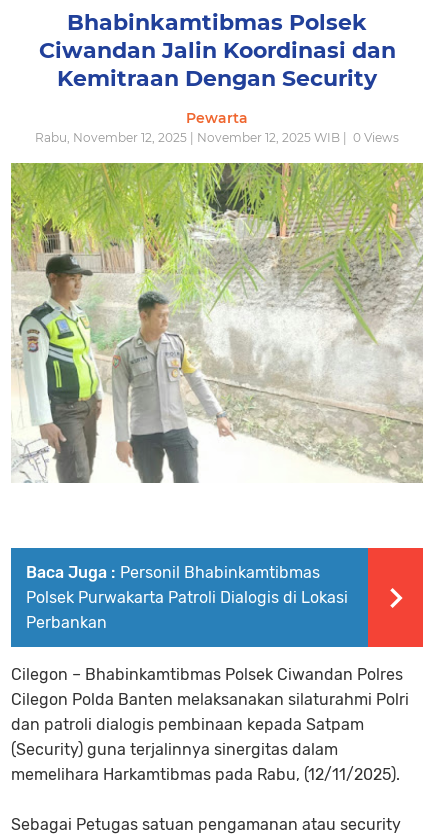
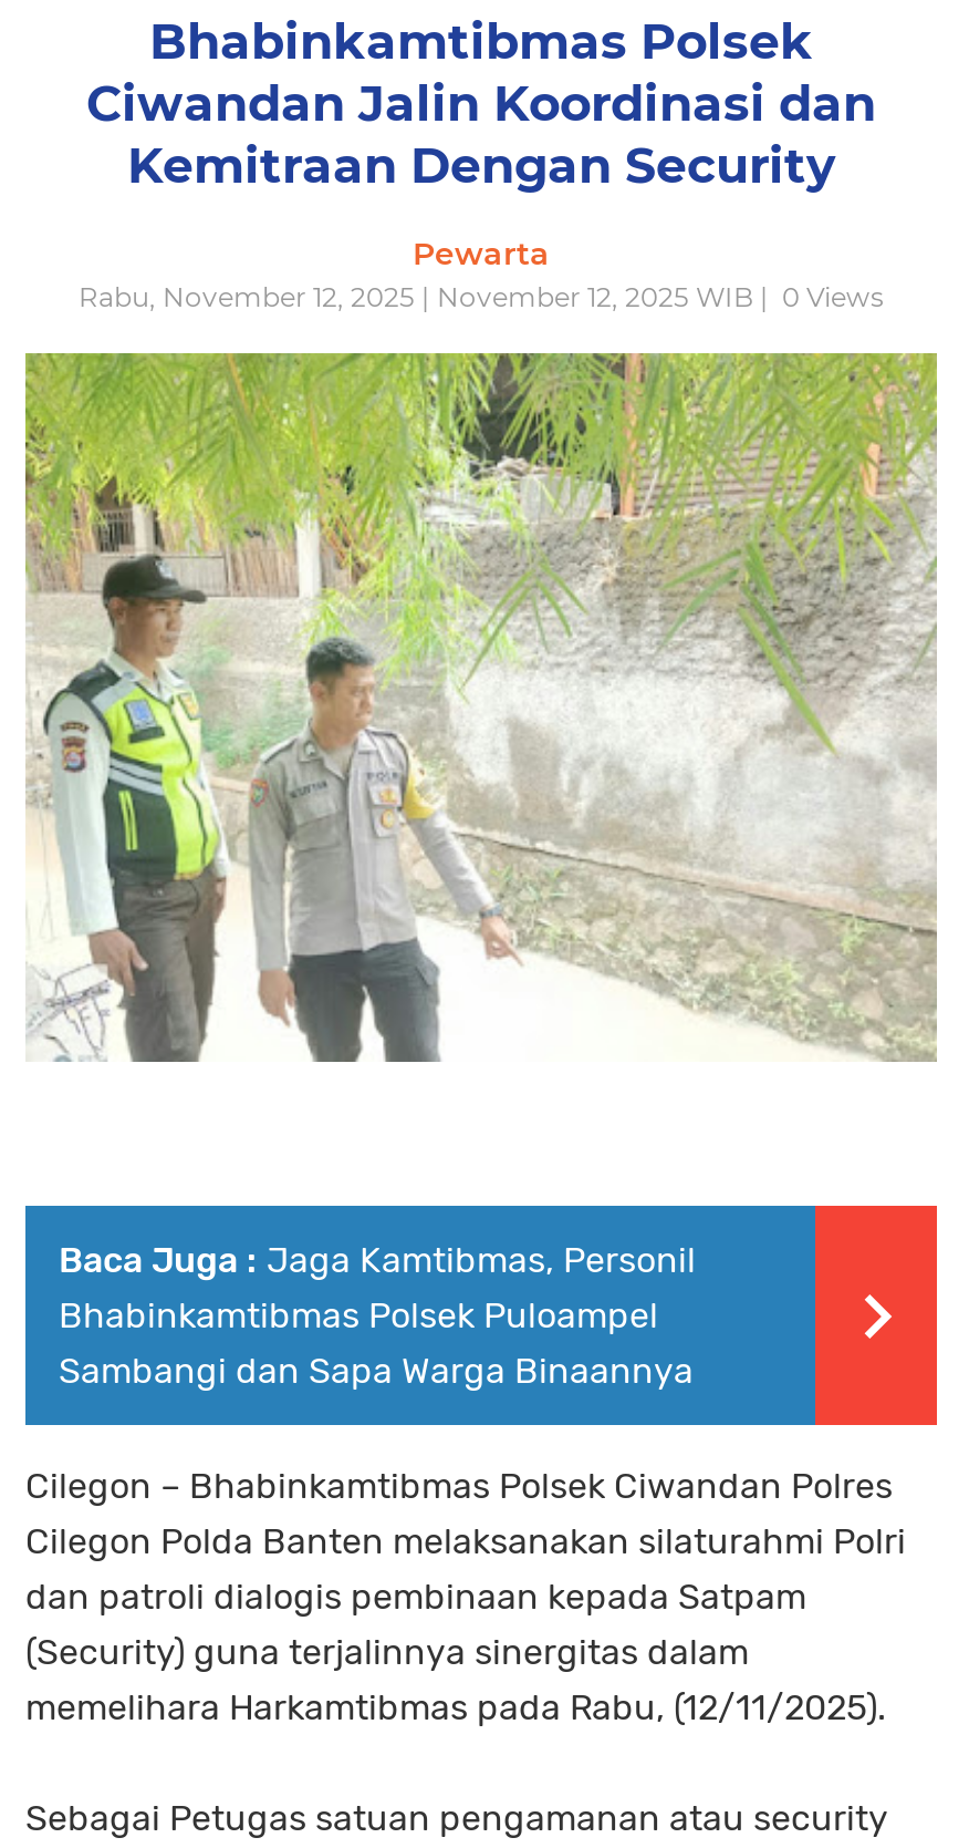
[26,563,348,632] Baca Juga : Personil Bhabinkamtibmas | Polsek Purwakarta Patroli Dialogis di Lokasi | Perbankan -> [59,1240,696,1392] Baca Juga : Jaga Kamtibmas, Personil | Bhabinkamtibmas Polsek Puloampel | Sambangi dan Sapa Warga Binaannya

